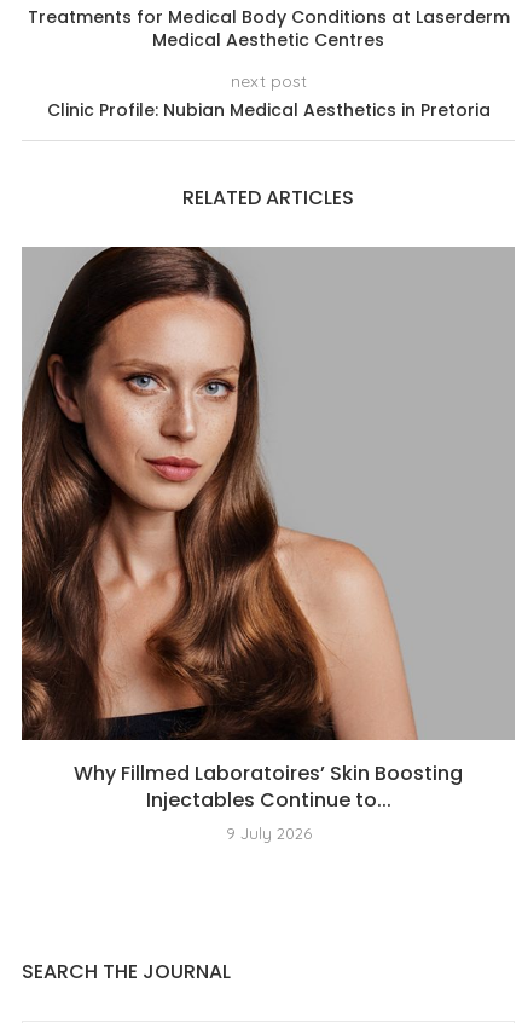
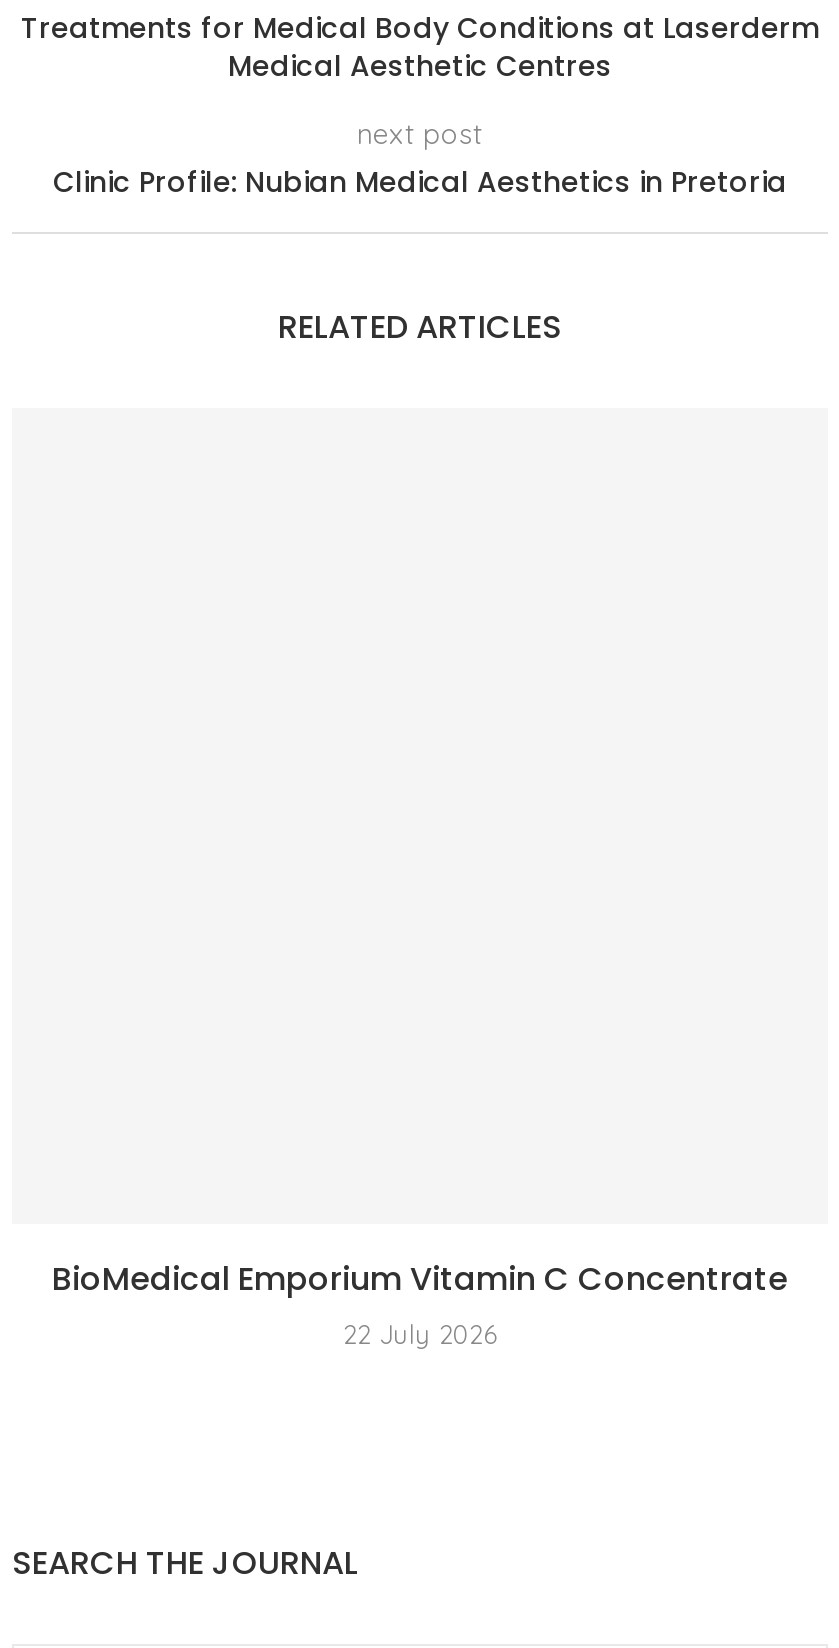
[21,245,515,741] [image] -> none
[74,759,463,842] Why Fillmed Laboratoires’ Skin Boosting | Injectables Continue to... | 9 July 2026 -> [52,1255,788,1349] BioMedical Emporium Vitamin C Concentrate | 22 July 2026

